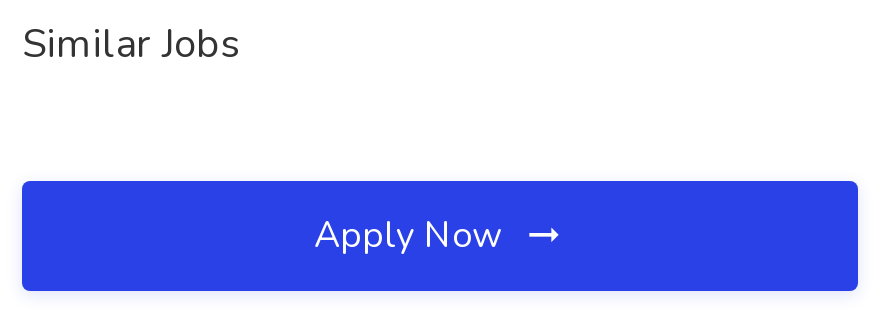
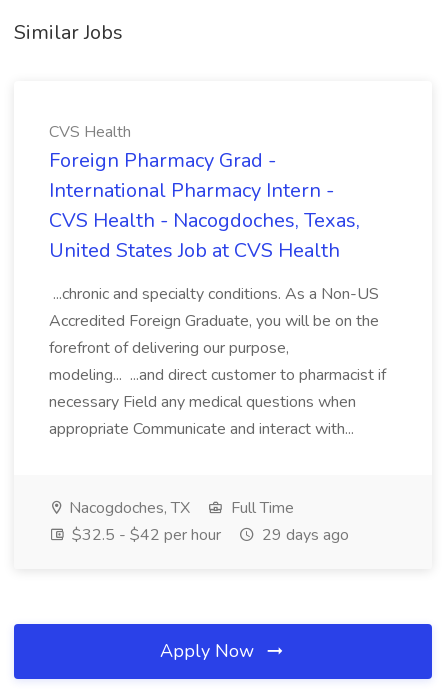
none -> [49,121,386,440] CVS Health | Foreign Pharmacy Grad - | International Pharmacy Intern - | CVS Health - Nacogdoches, Texas, | United States Job at CVS Health | ...chronic and specialty conditions. As a Non-US | Accredited Foreign Graduate, you will be on the | forefront of delivering our purpose, | modeling... ...and direct customer to pharmacist if | necessary Field any medical questions when | appropriate Communicate and interact with...
none -> [65,497,349,546] Nacogdoches, TX | Full Time | $32.5 - $42 per hour | 29 days ago

